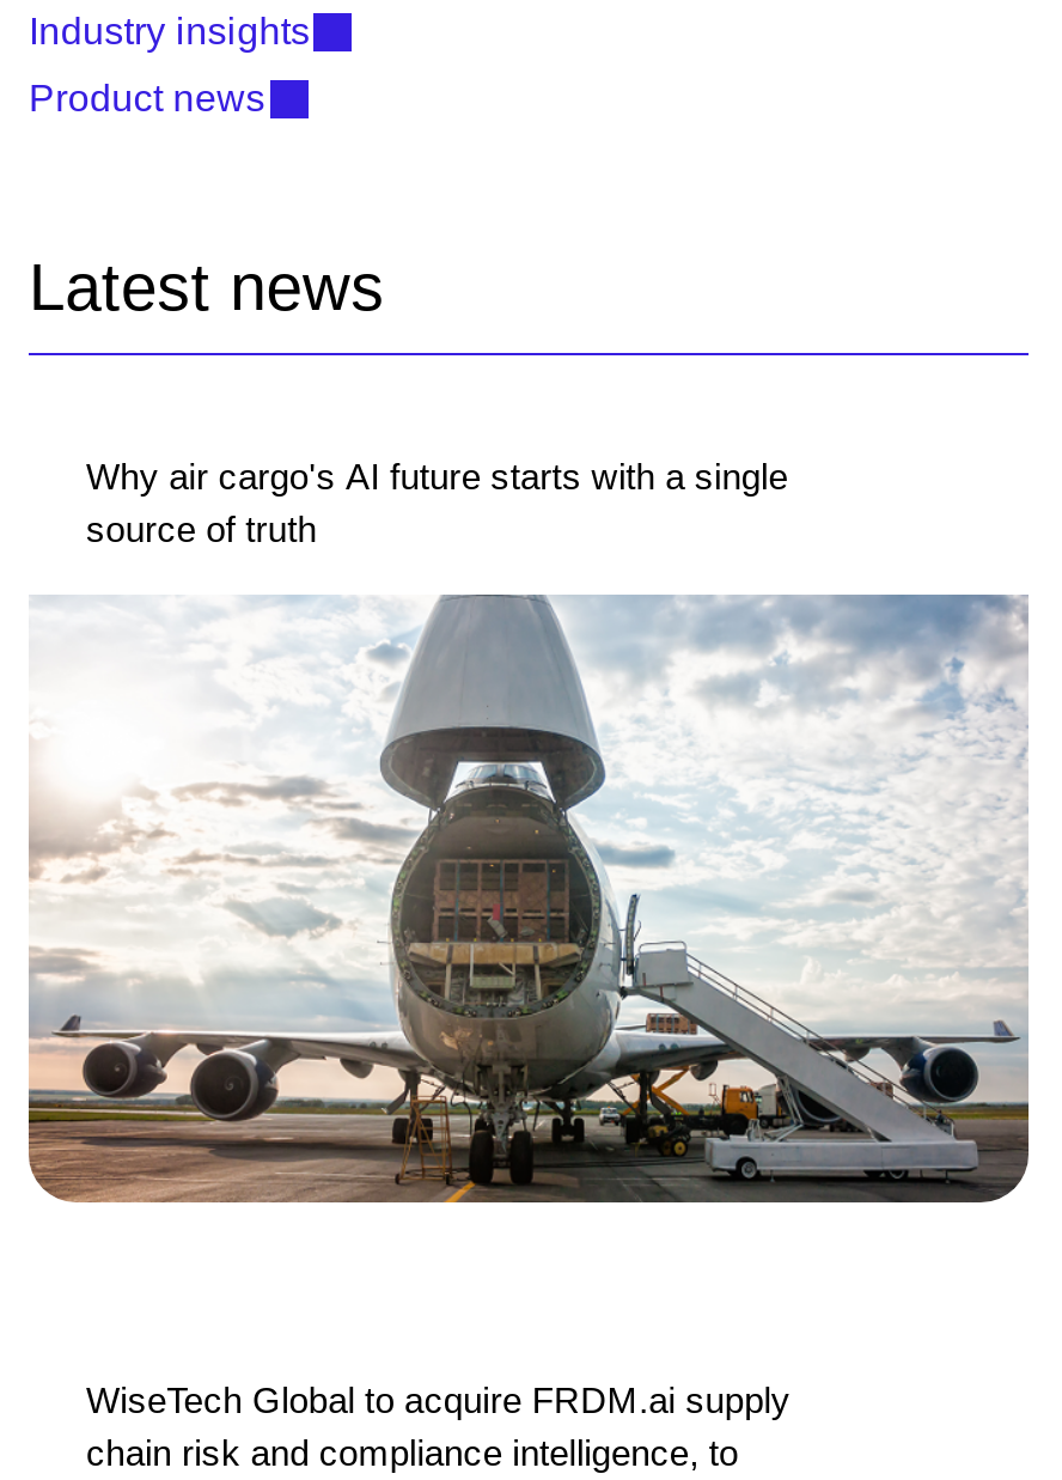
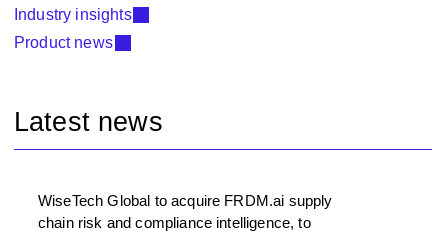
[86,456,788,549] Why air cargo's AI future starts with a single | source of truth -> none
[26,592,1031,1205] [image] -> none

